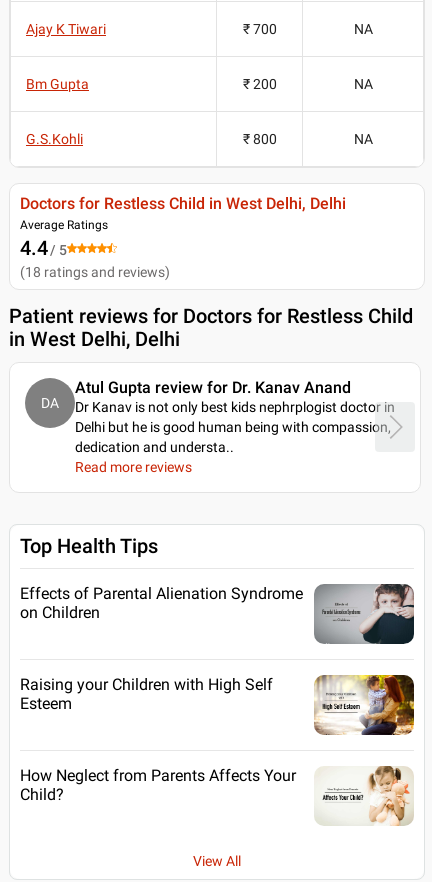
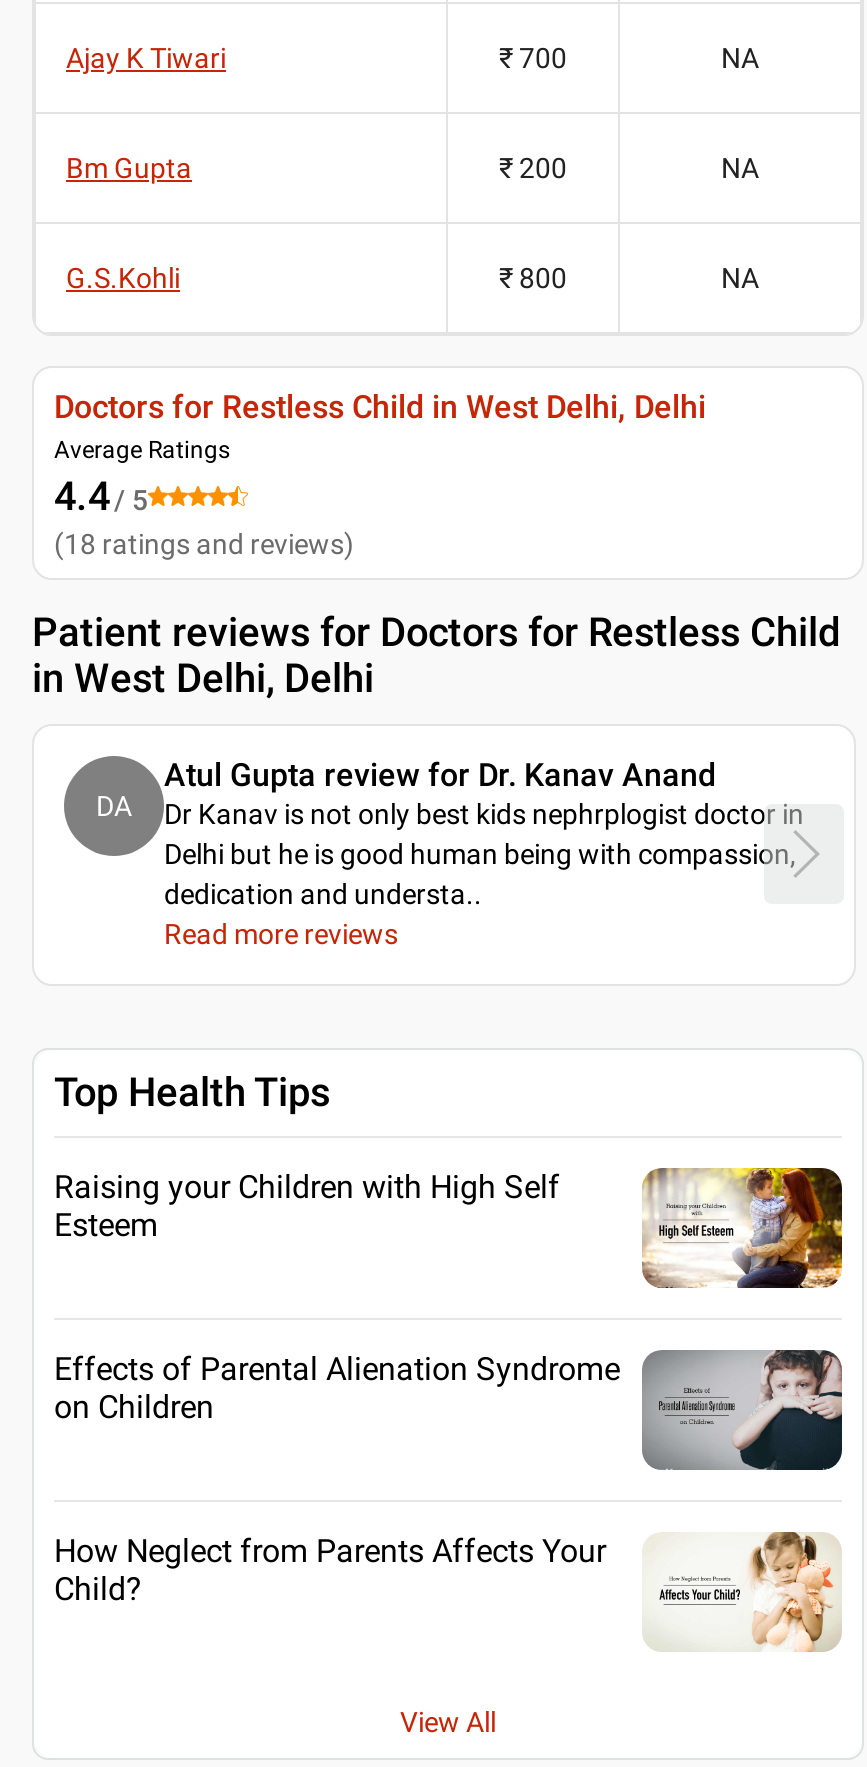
moved [20,583,416,644] -> [54,1348,846,1470]: [image] | Effects of Parental Alienation Syndrome | on Children
moved [20,674,273,712] -> [54,1167,560,1243]: Raising your Children with High Self | Esteem

